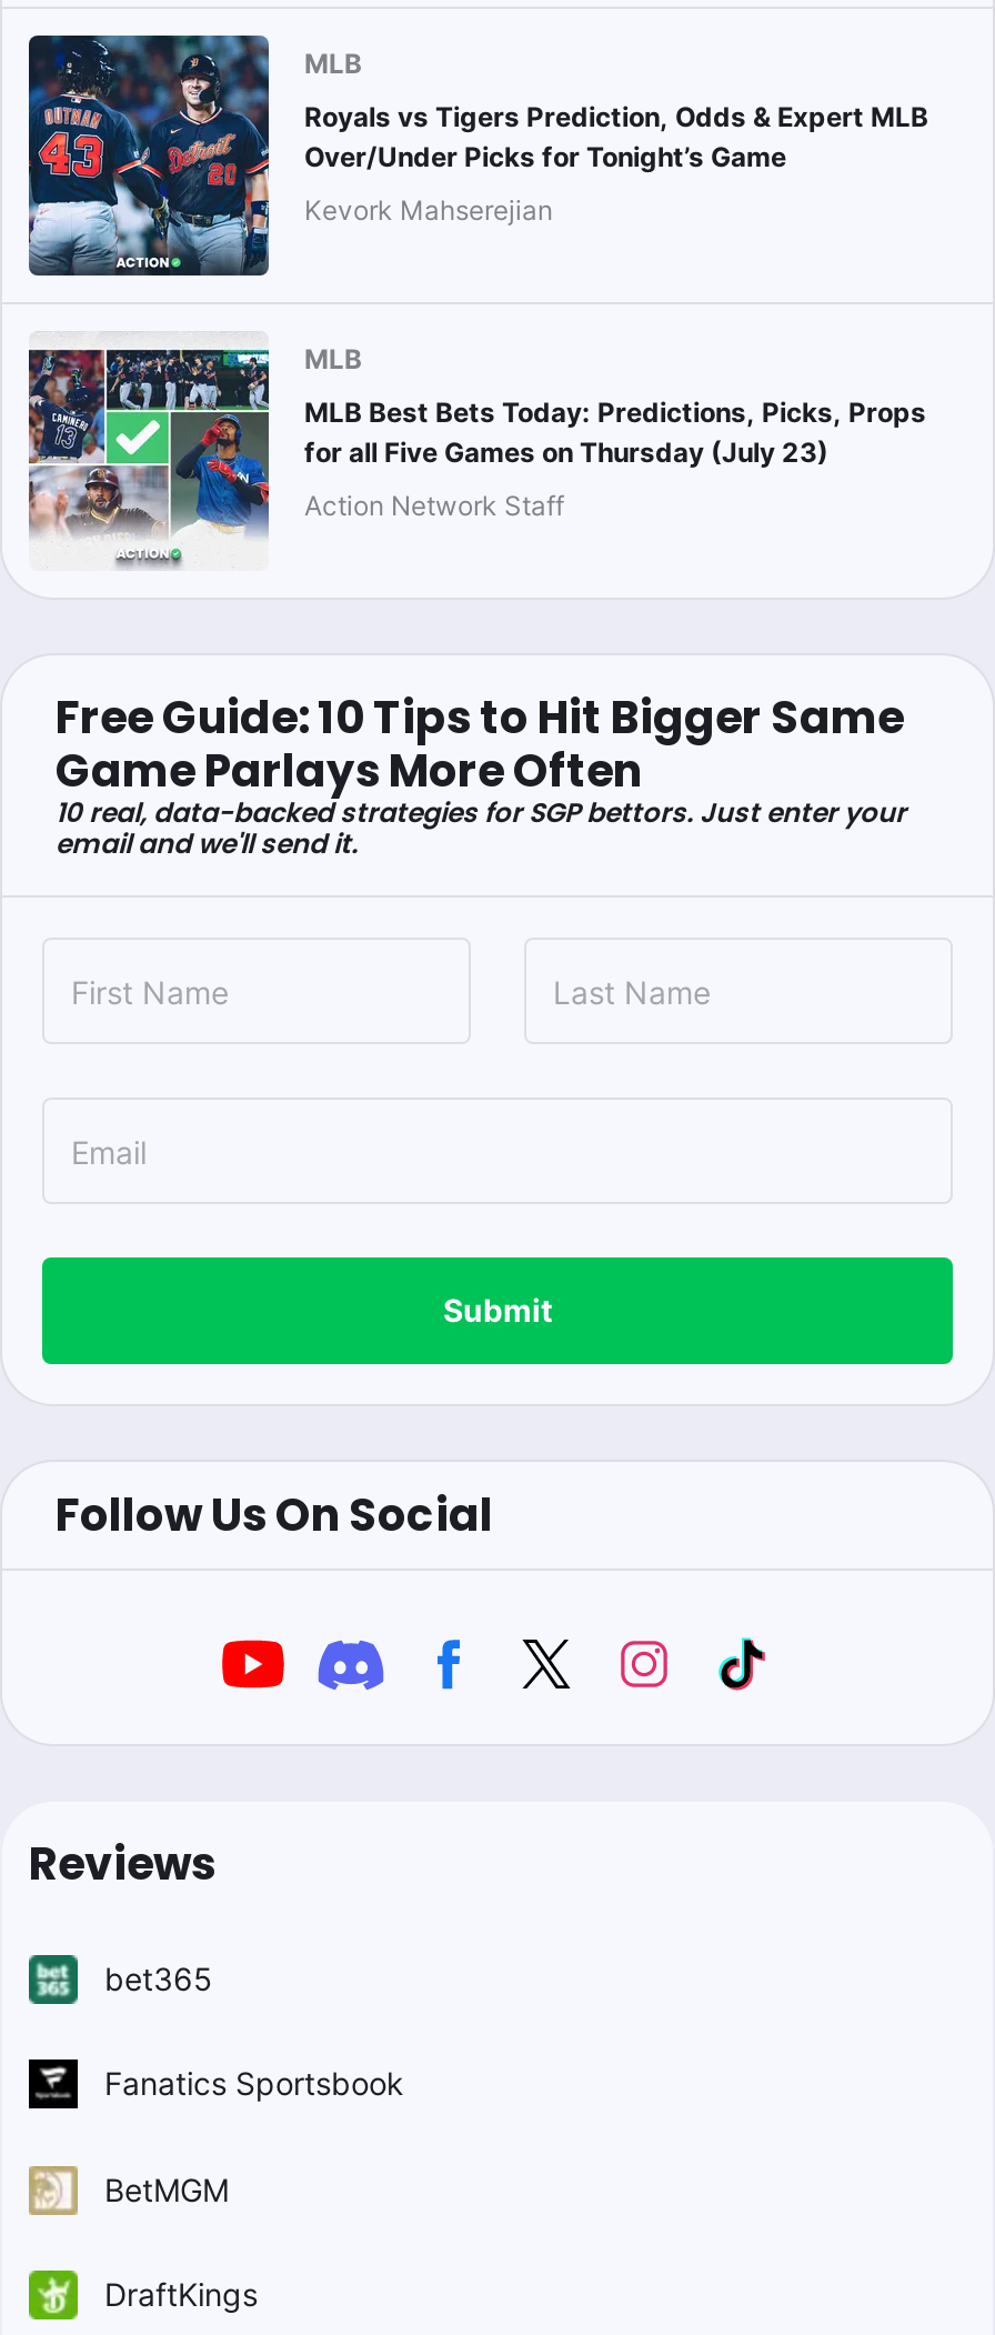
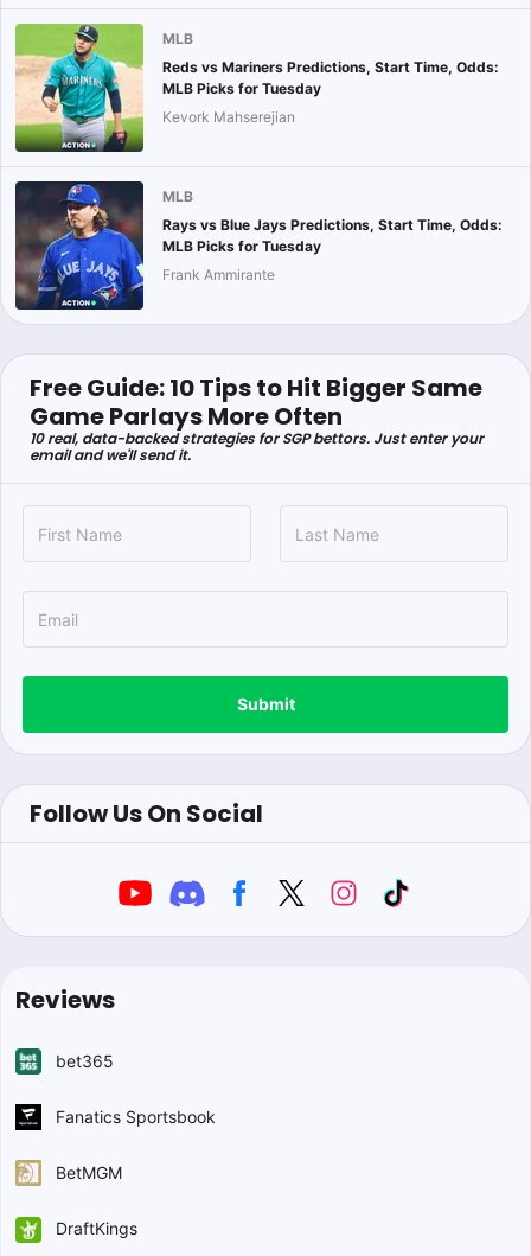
[27,34,928,277] [image] | Royals vs Tigers Prediction, Odds & Expert MLB | Over/Under Picks for Tonight’s Game -> [14,23,499,153] [image] | Reds vs Mariners Predictions, Start Time, Odds: | MLB Picks for Tuesday
[29,332,926,572] [image] | MLB Best Bets Today: Predictions, Picks, Props | for all Five Games on Thursday (July 23) -> [14,180,503,311] [image] | Rays vs Blue Jays Predictions, Start Time, Odds: | MLB Picks for Tuesday
[304,489,564,523] Action Network Staff -> [162,265,275,283] Frank Ammirante

